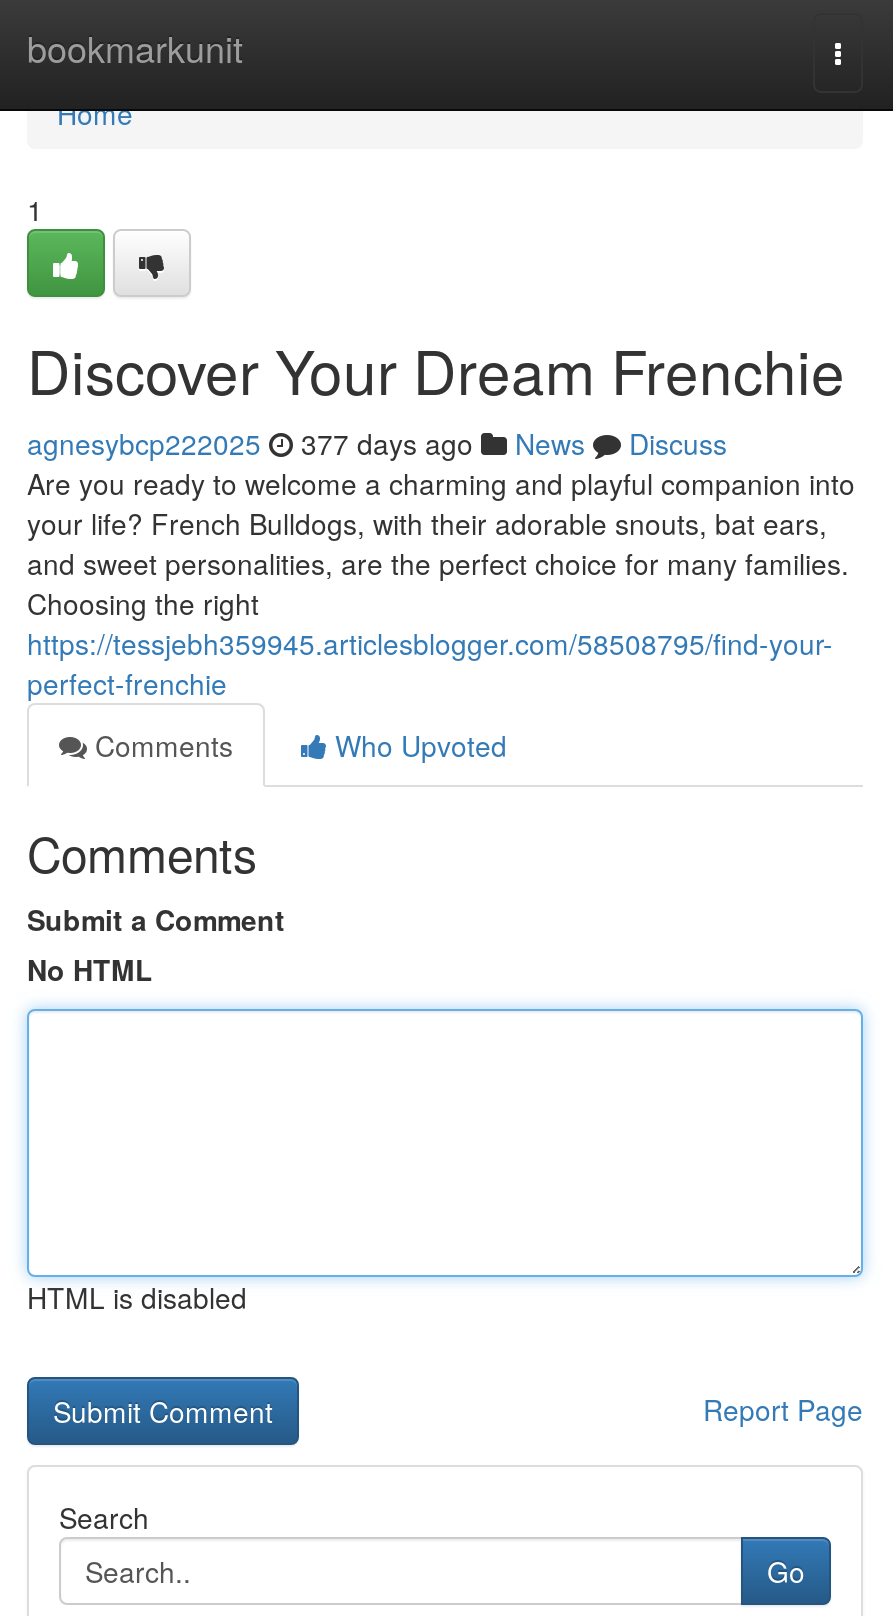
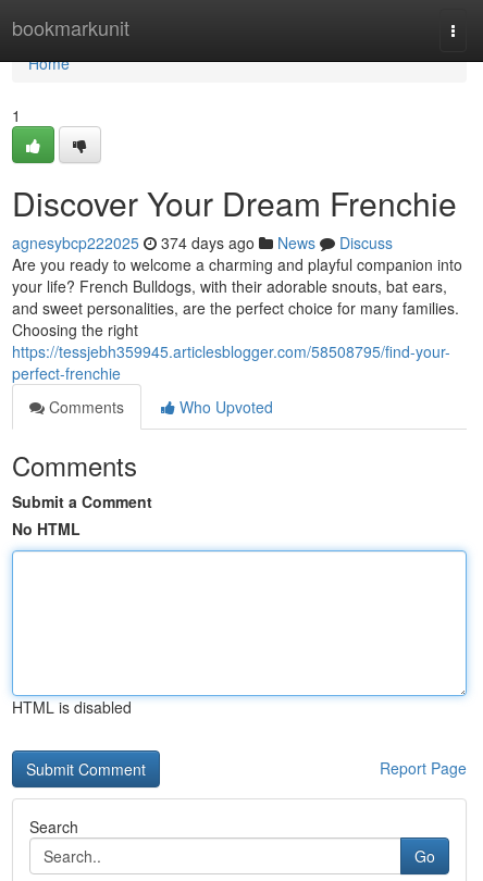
[27,423,727,463] agnesybcp222025 377 days ago News Discuss -> [12,232,393,253] agnesybcp222025 374 days ago News Discuss

